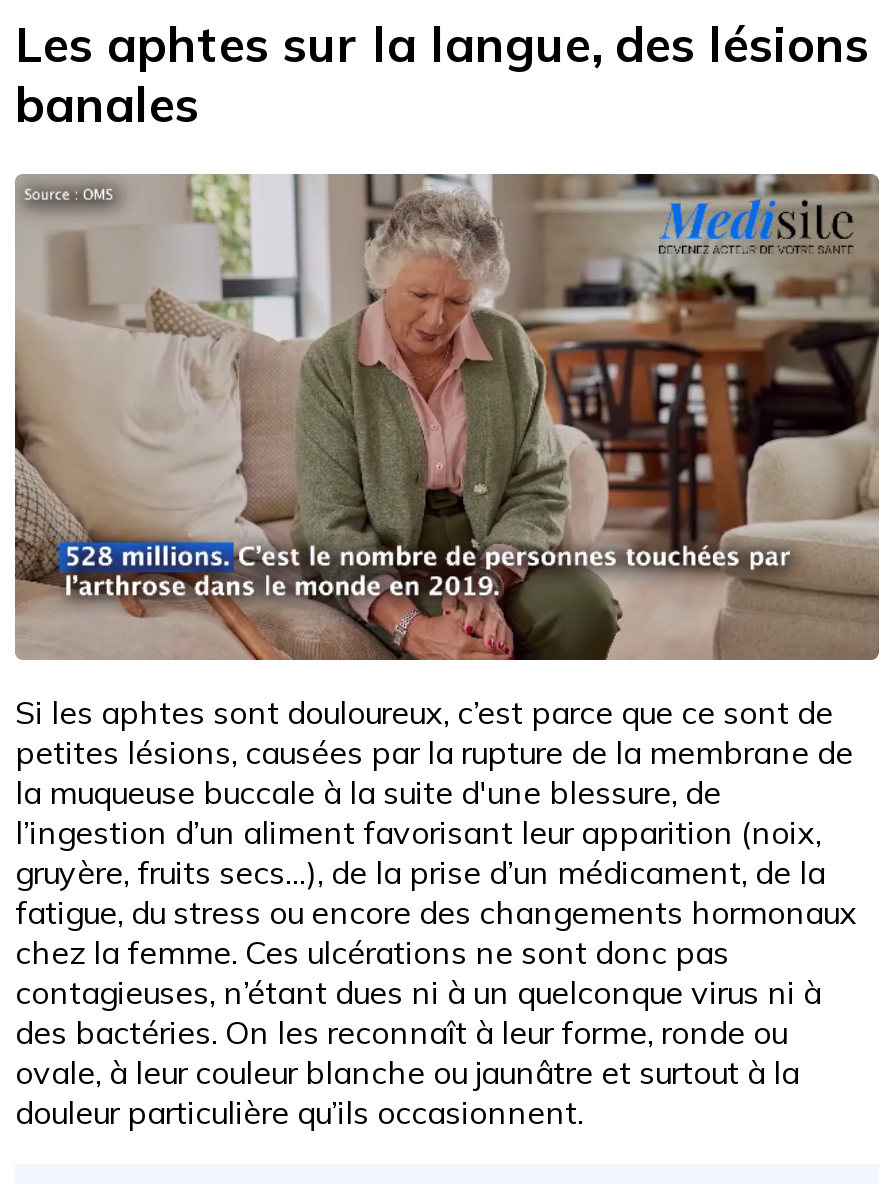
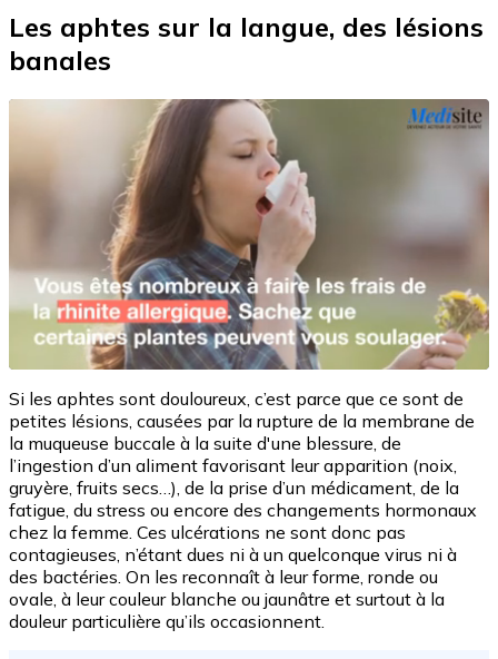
[13,172,881,662] [image] -> [9,98,490,371] [image]

